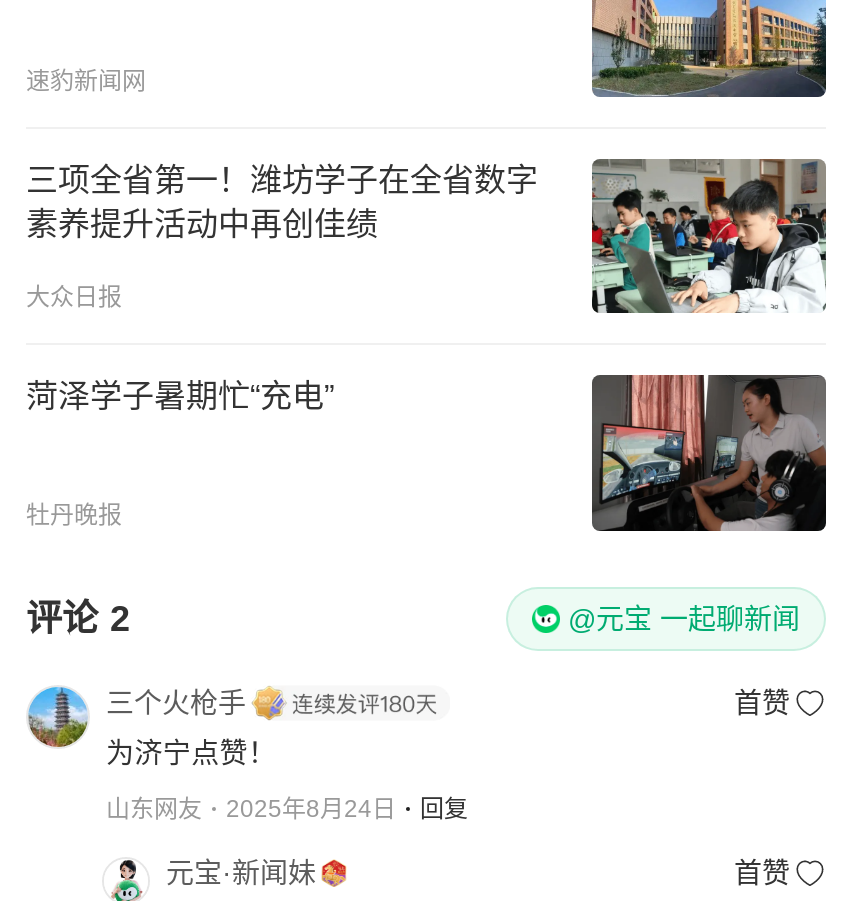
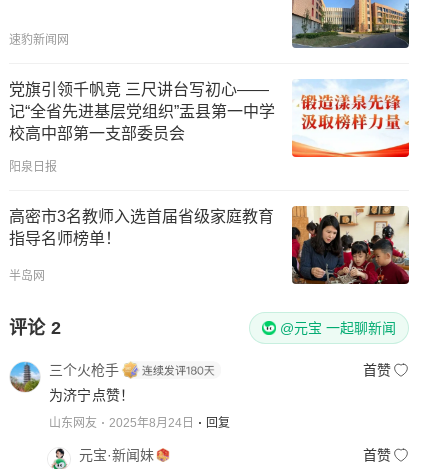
[26,156,828,316] [image] | 三项全省第一！潍坊学子在全省数字 | 素养提升活动中再创佳绩 -> [9,79,410,158] [image] | 党旗引领千帆竞 三尺讲台写初心—— | 记“全省先进基层党组织”盂县第一中学 | 校高中部第一支部委员会
[26,284,122,312] 大众日报 -> [9,160,57,174] 阳泉日报
[26,380,334,414] 菏泽学子暑期忙“充电” -> [9,208,274,247] 高密市3名教师入选首届省级家庭教育 | 指导名师榜单！
[590,372,828,532] [image] -> [291,205,410,285] [image]
[26,501,122,529] 牡丹晚报 -> [9,269,45,283] 半岛网

